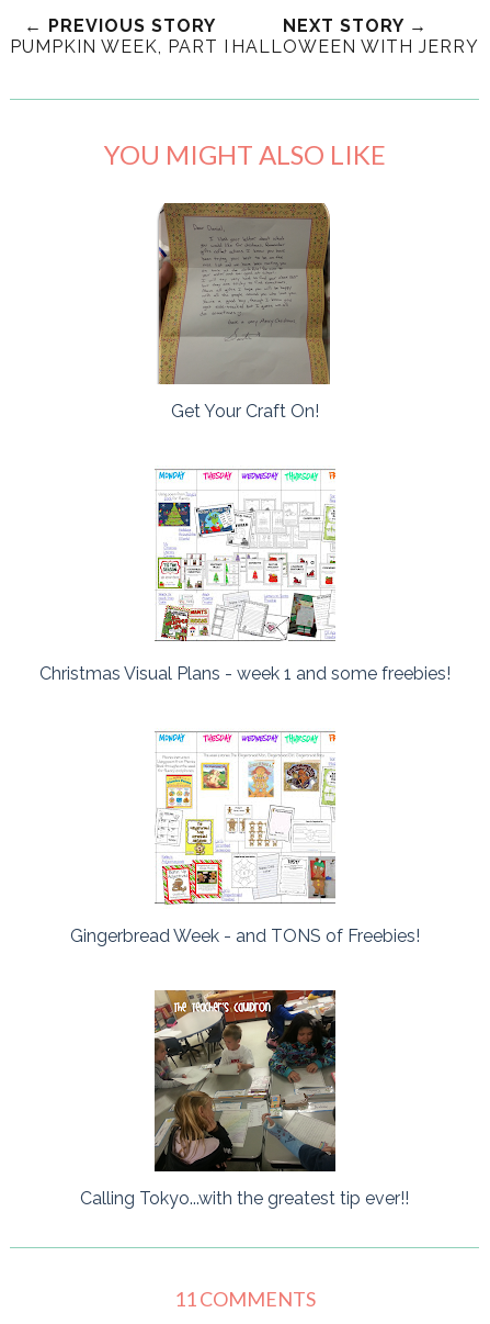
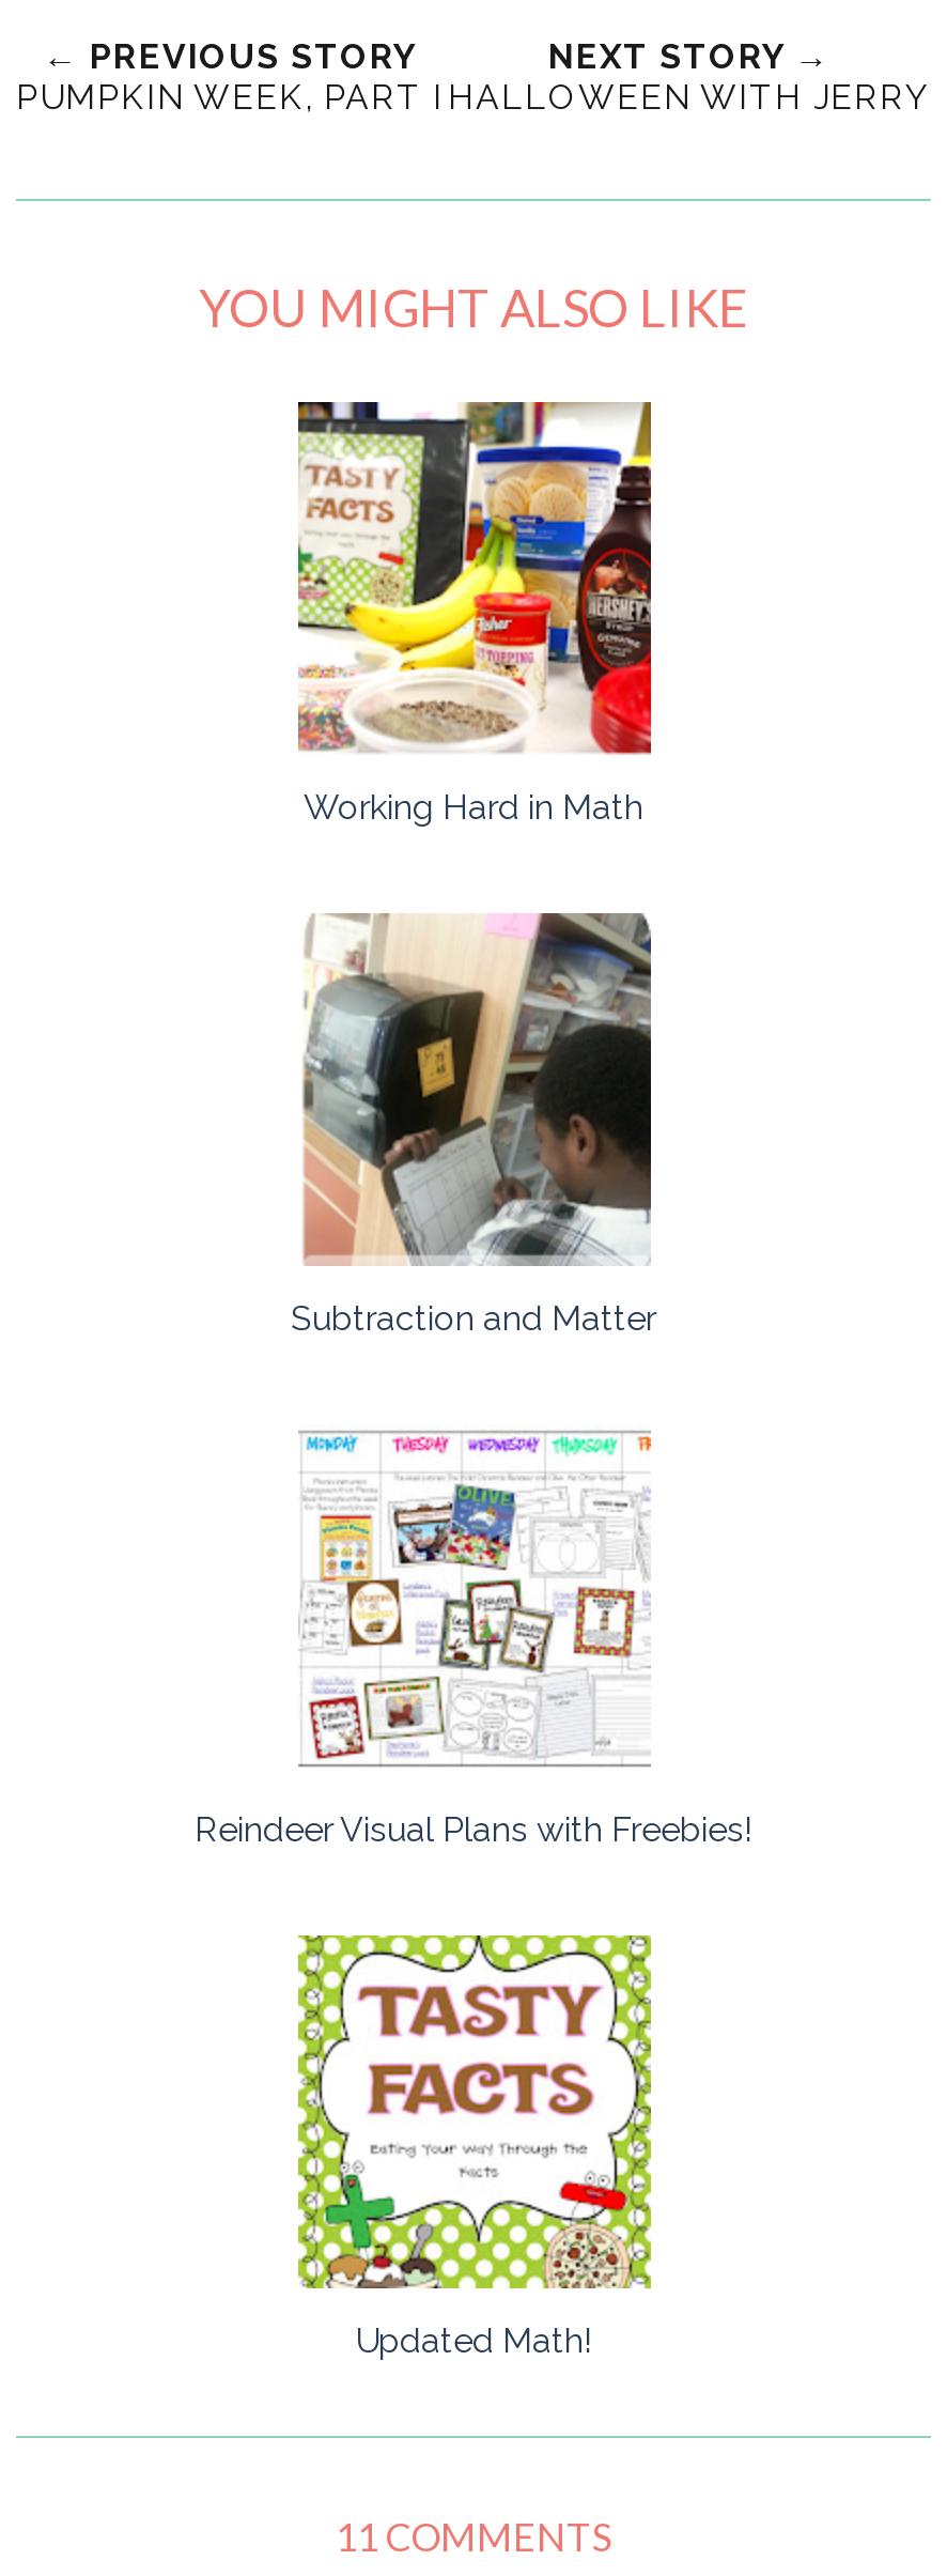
[155,202,335,421] [image] | Get Your Craft On! -> [296,400,653,827] [image] | Working Hard in Math
[39,465,450,684] [image] | Christmas Visual Plans - week 1 and some freebies! -> [291,911,656,1339] [image] | Subtraction and Matter
[70,759,419,946] [image] | Gingerbread Week - and TONS of Freebies! -> [195,1484,752,1850] [image] | Reindeer Visual Plans with Freebies!
[80,989,409,1209] [image] | Calling Tokyo...with the greatest tip ever!! -> [296,1933,653,2361] [image] | Updated Math!

